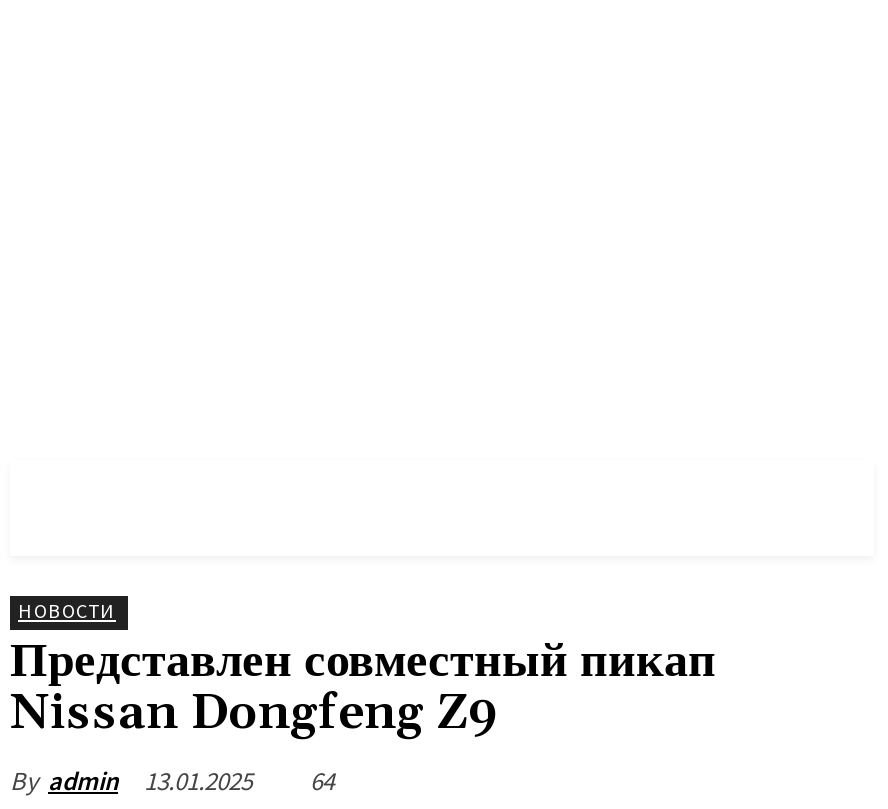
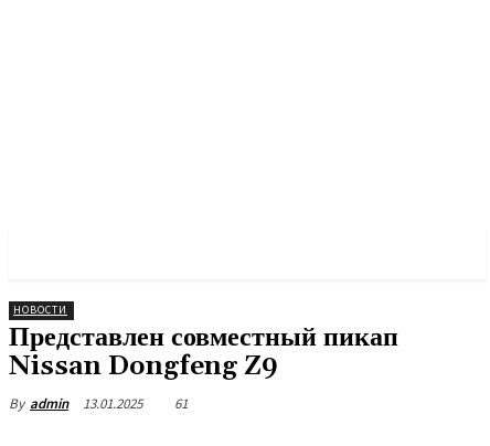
[10,764,334,798] By admin 13.01.2025 64 -> [9,394,188,413] By admin 13.01.2025 61

